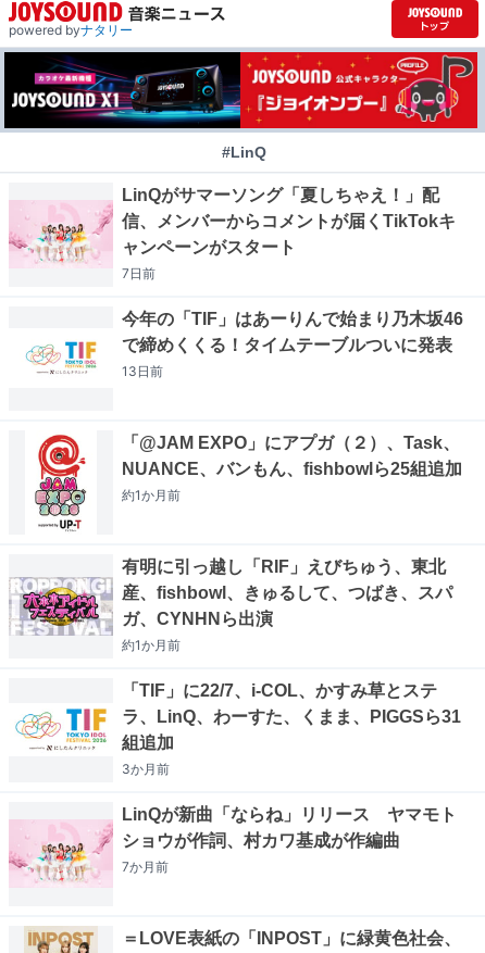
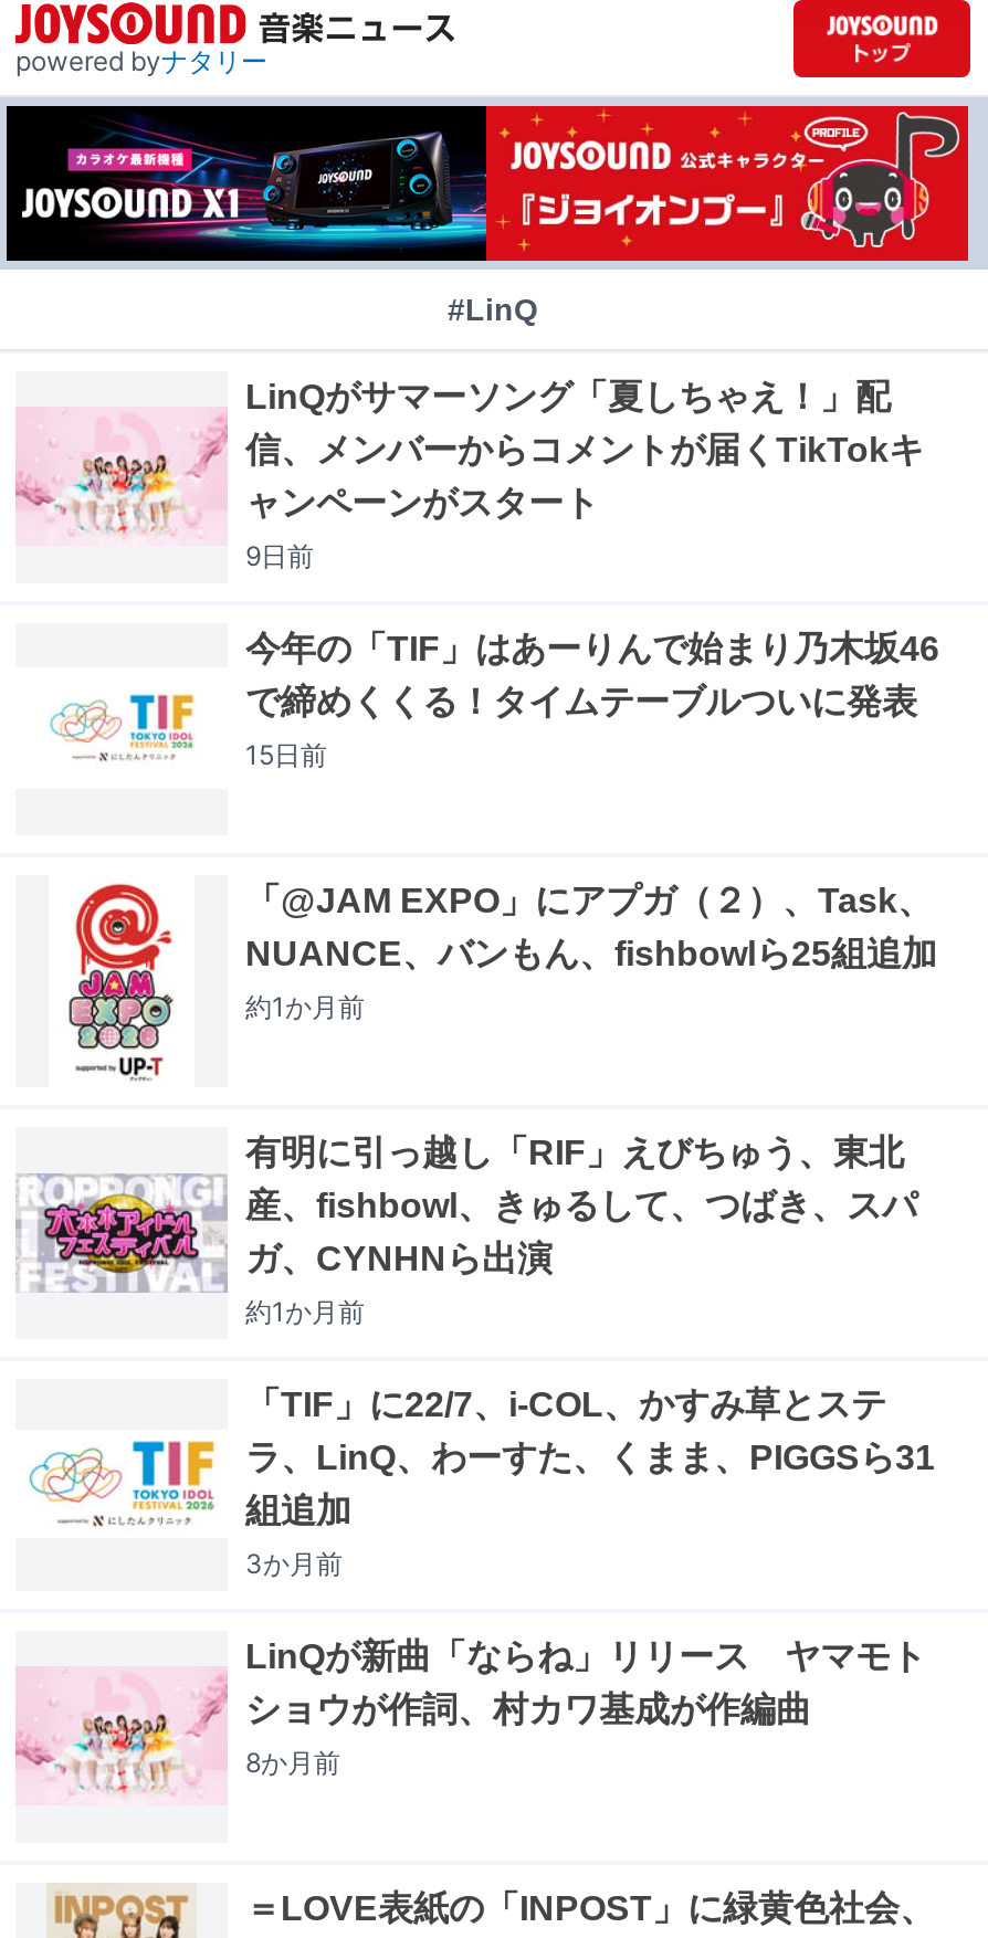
[122,265,156,281] 7日前 -> [245,539,314,572] 9日前
[122,363,163,379] 13日前 -> [245,737,327,771] 15日前
[122,858,169,874] 7か月前 -> [245,1745,340,1778] 8か月前

